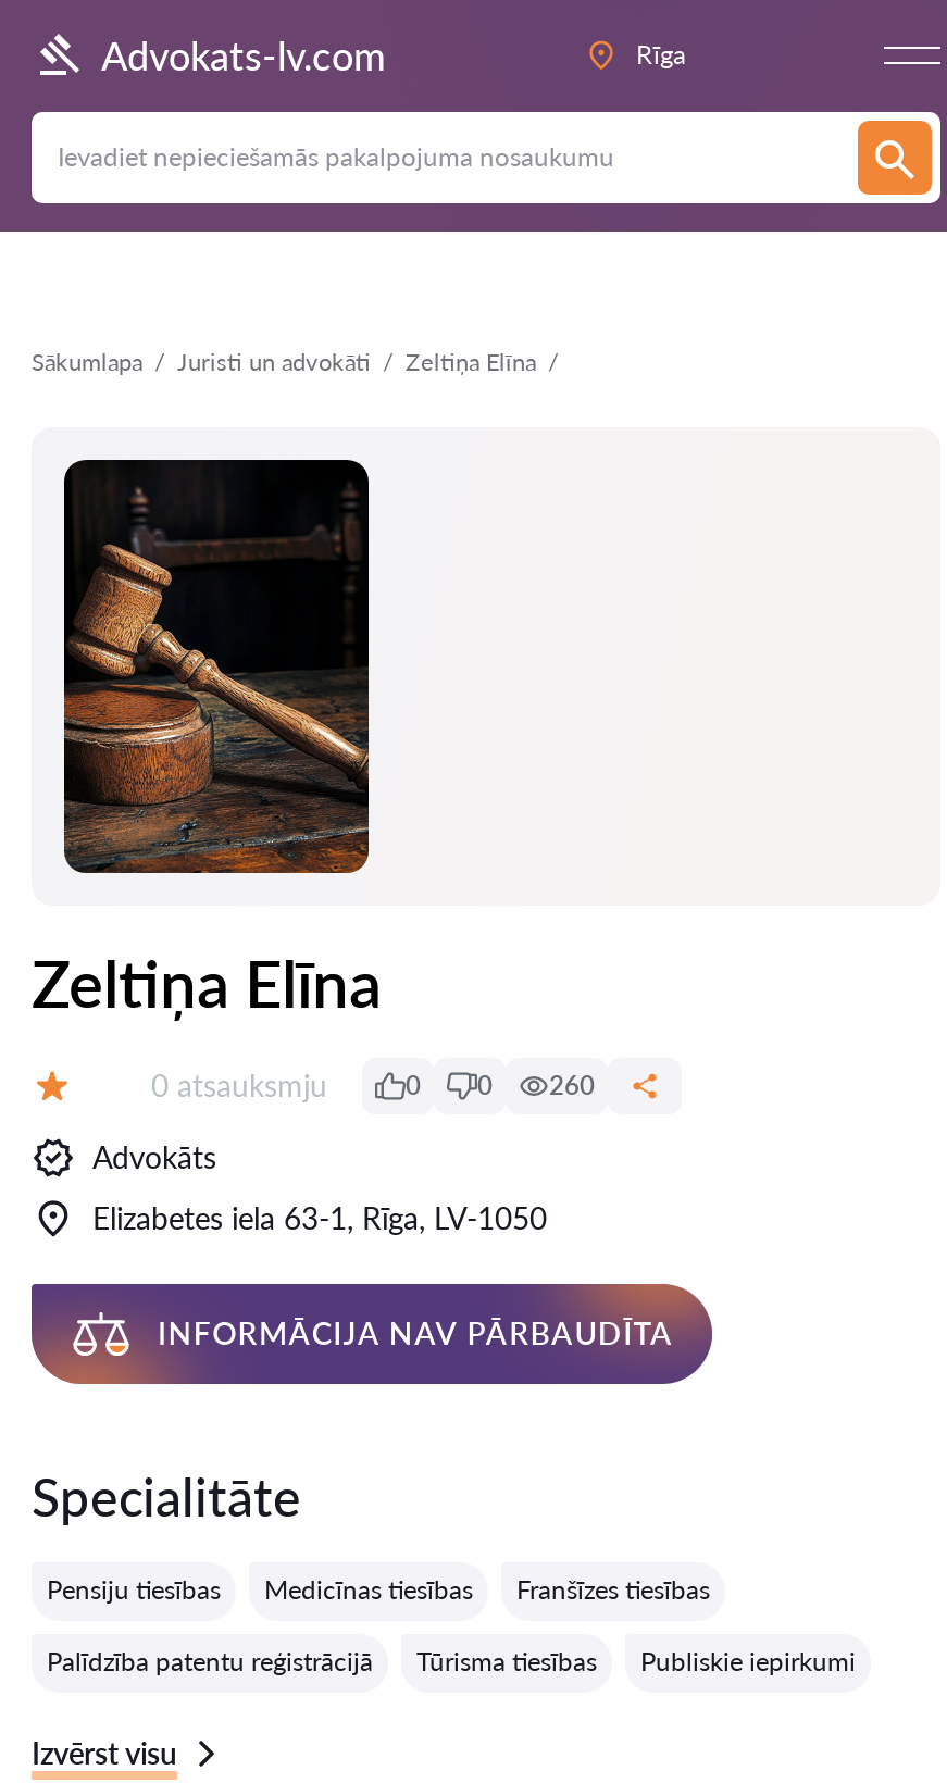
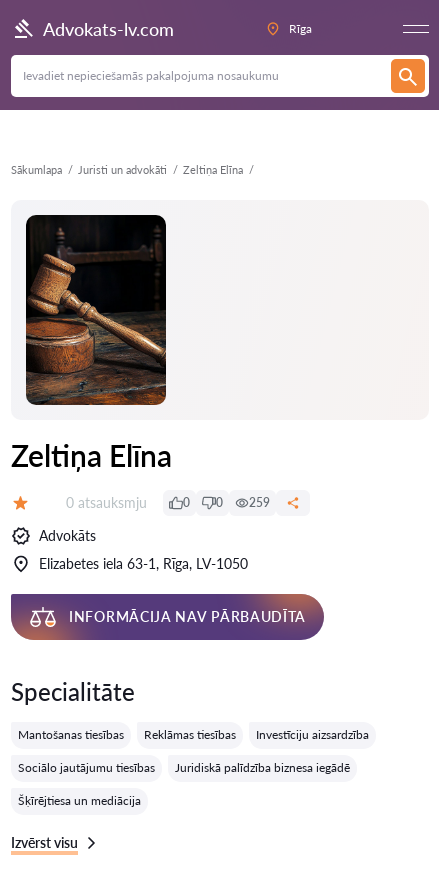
[549,1069,595,1101] 260 -> [249,495,270,510] 259
[47,1573,856,1678] Pensiju tiesības | Medicīnas tiesības | Franšīzes tiesības | Palīdzība patentu reģistrācijā | Tūrisma tiesības | Publiskie iepirkumi -> [18,727,369,808] Mantošanas tiesības | Reklāmas tiesības | Investīciju aizsardzība | Sociālo jautājumu tiesības | Juridiskā palīdzība biznesa iegādē | Šķīrējtiesa un mediācija

